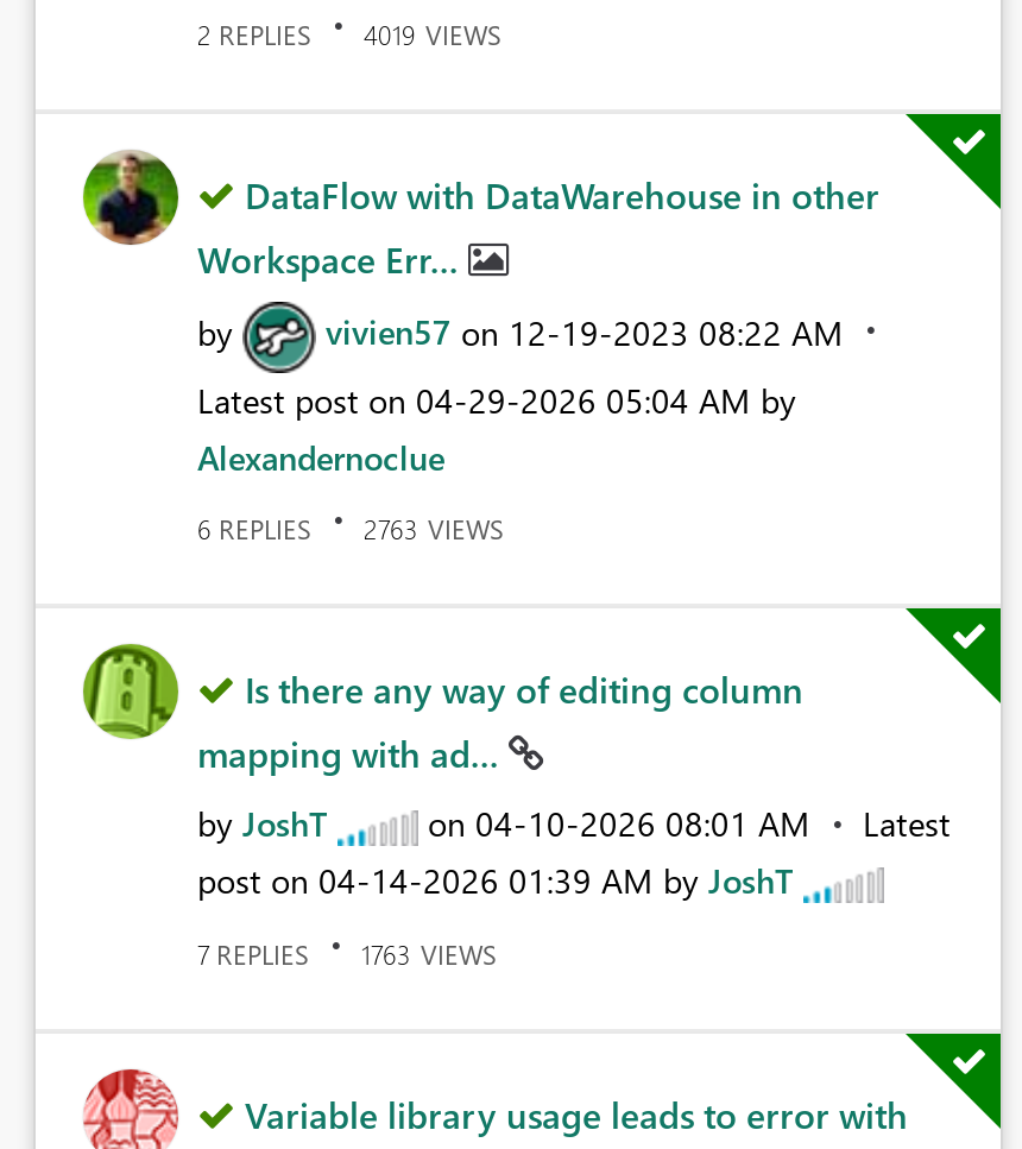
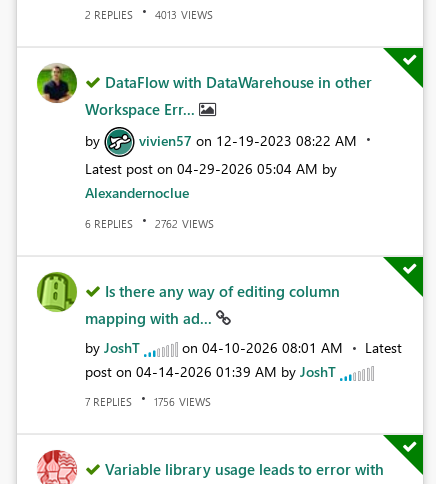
[197,16,501,52] 2 REPLIES 4019 VIEWS -> [85,7,213,22] 2 REPLIES 4013 VIEWS
[197,512,504,548] 6 REPLIES 2763 VIEWS -> [85,216,214,231] 6 REPLIES 2762 VIEWS
[197,936,497,972] 7 REPLIES 1763 VIEWS -> [85,394,211,409] 7 REPLIES 1756 VIEWS

